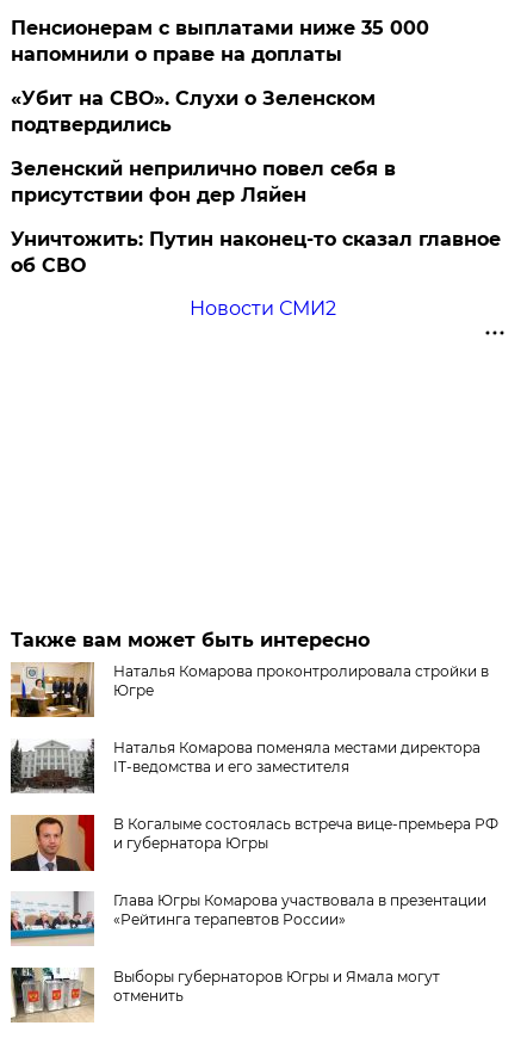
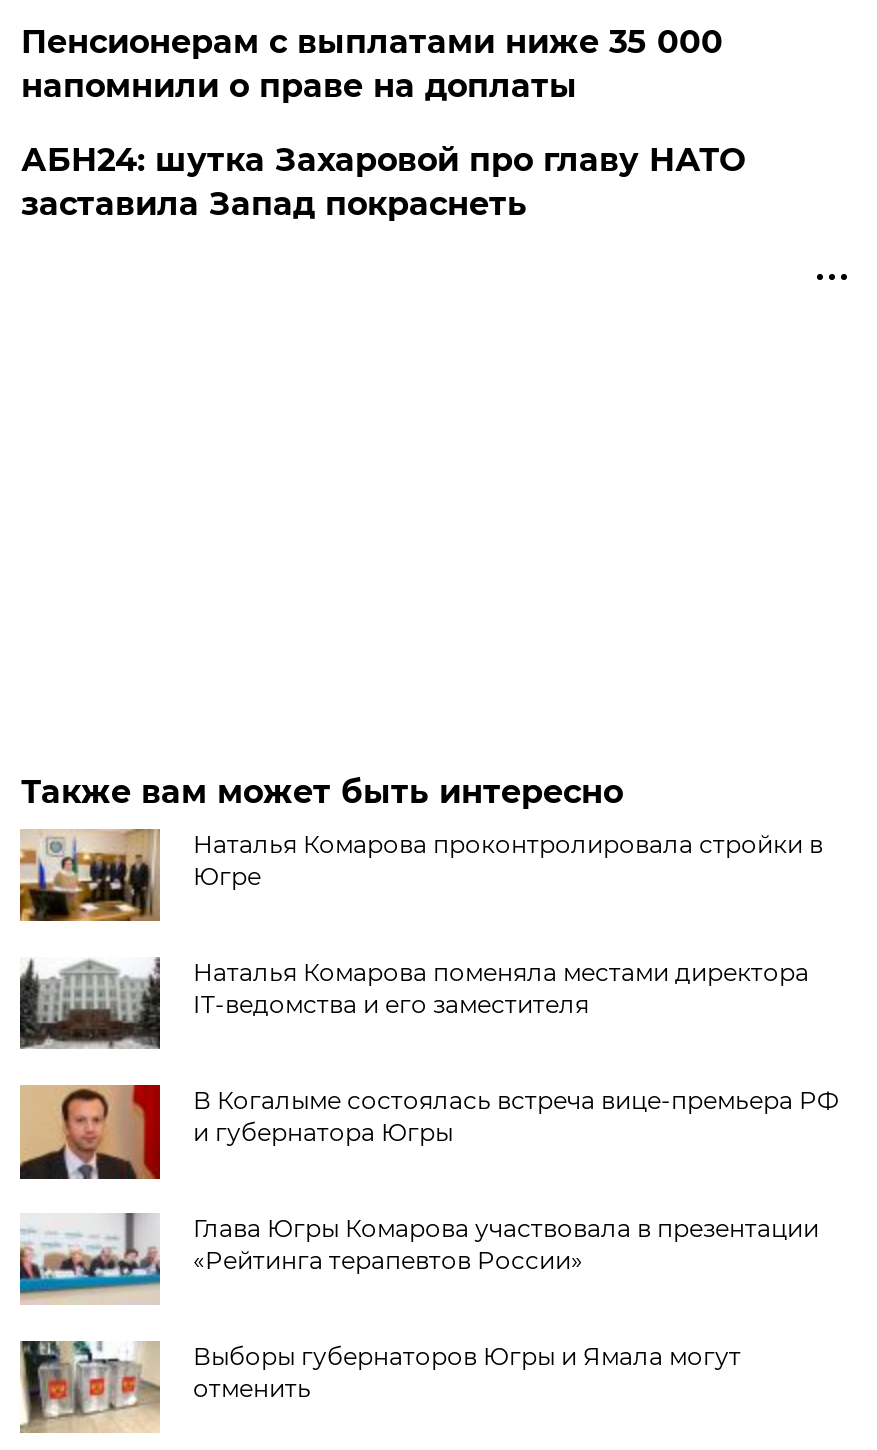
[11,87,501,320] «Убит на СВО». Слухи о Зеленском | подтвердились | Зеленский неприлично повел cебя в | присутствии фон дер Ляйен | Уничтожить: Путин наконец-то сказал главное | об СВО | Новости СМИ2 -> [21,141,745,223] АБН24: шутка Захаровой про главу НАТО | заставила Запад покраснеть

